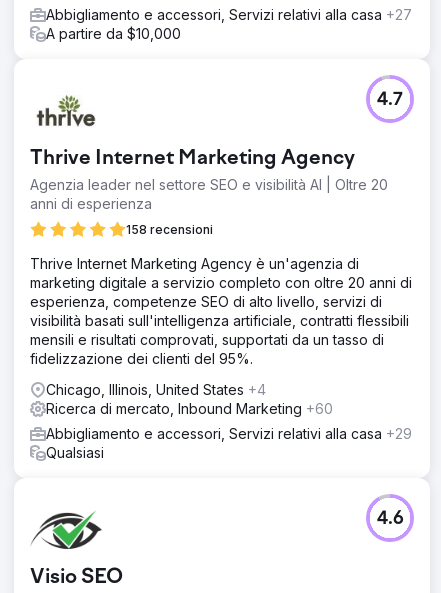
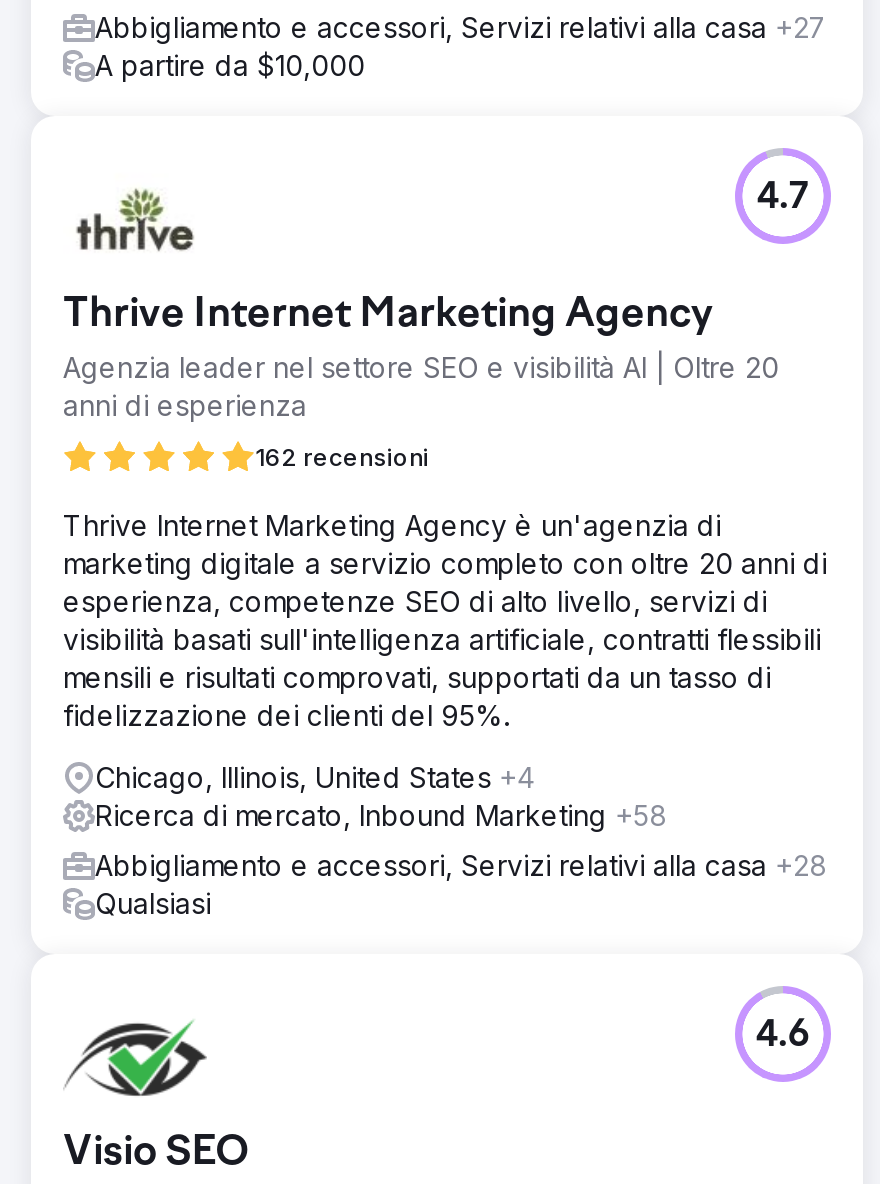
[126,222,213,237] 158 recensioni -> [255,442,429,472] 162 recensioni
[46,400,333,417] Ricerca di mercato, Inbound Marketing +60 -> [95,798,667,832] Ricerca di mercato, Inbound Marketing +58
[46,425,412,442] Abbigliamento e accessori, Servizi relativi alla casa +29 -> [95,848,827,882] Abbigliamento e accessori, Servizi relativi alla casa +28

